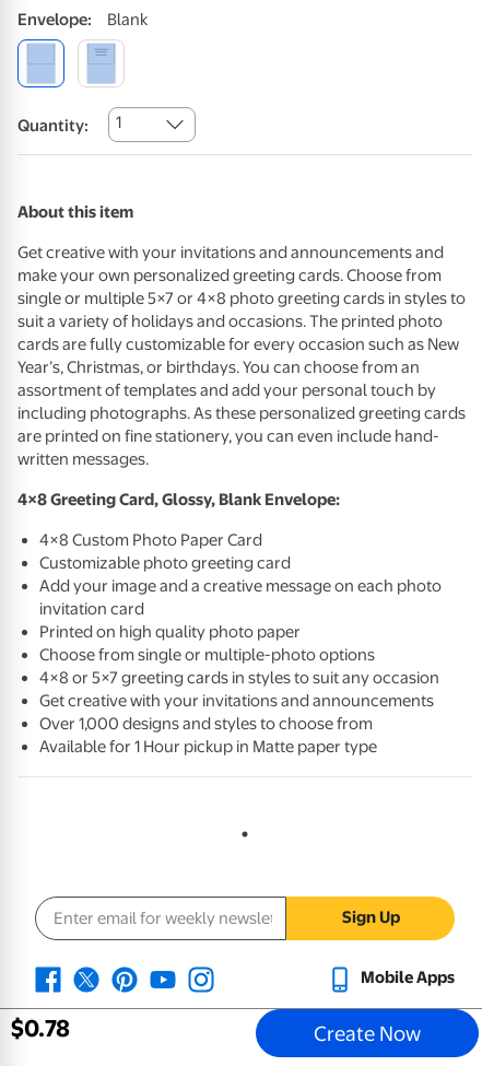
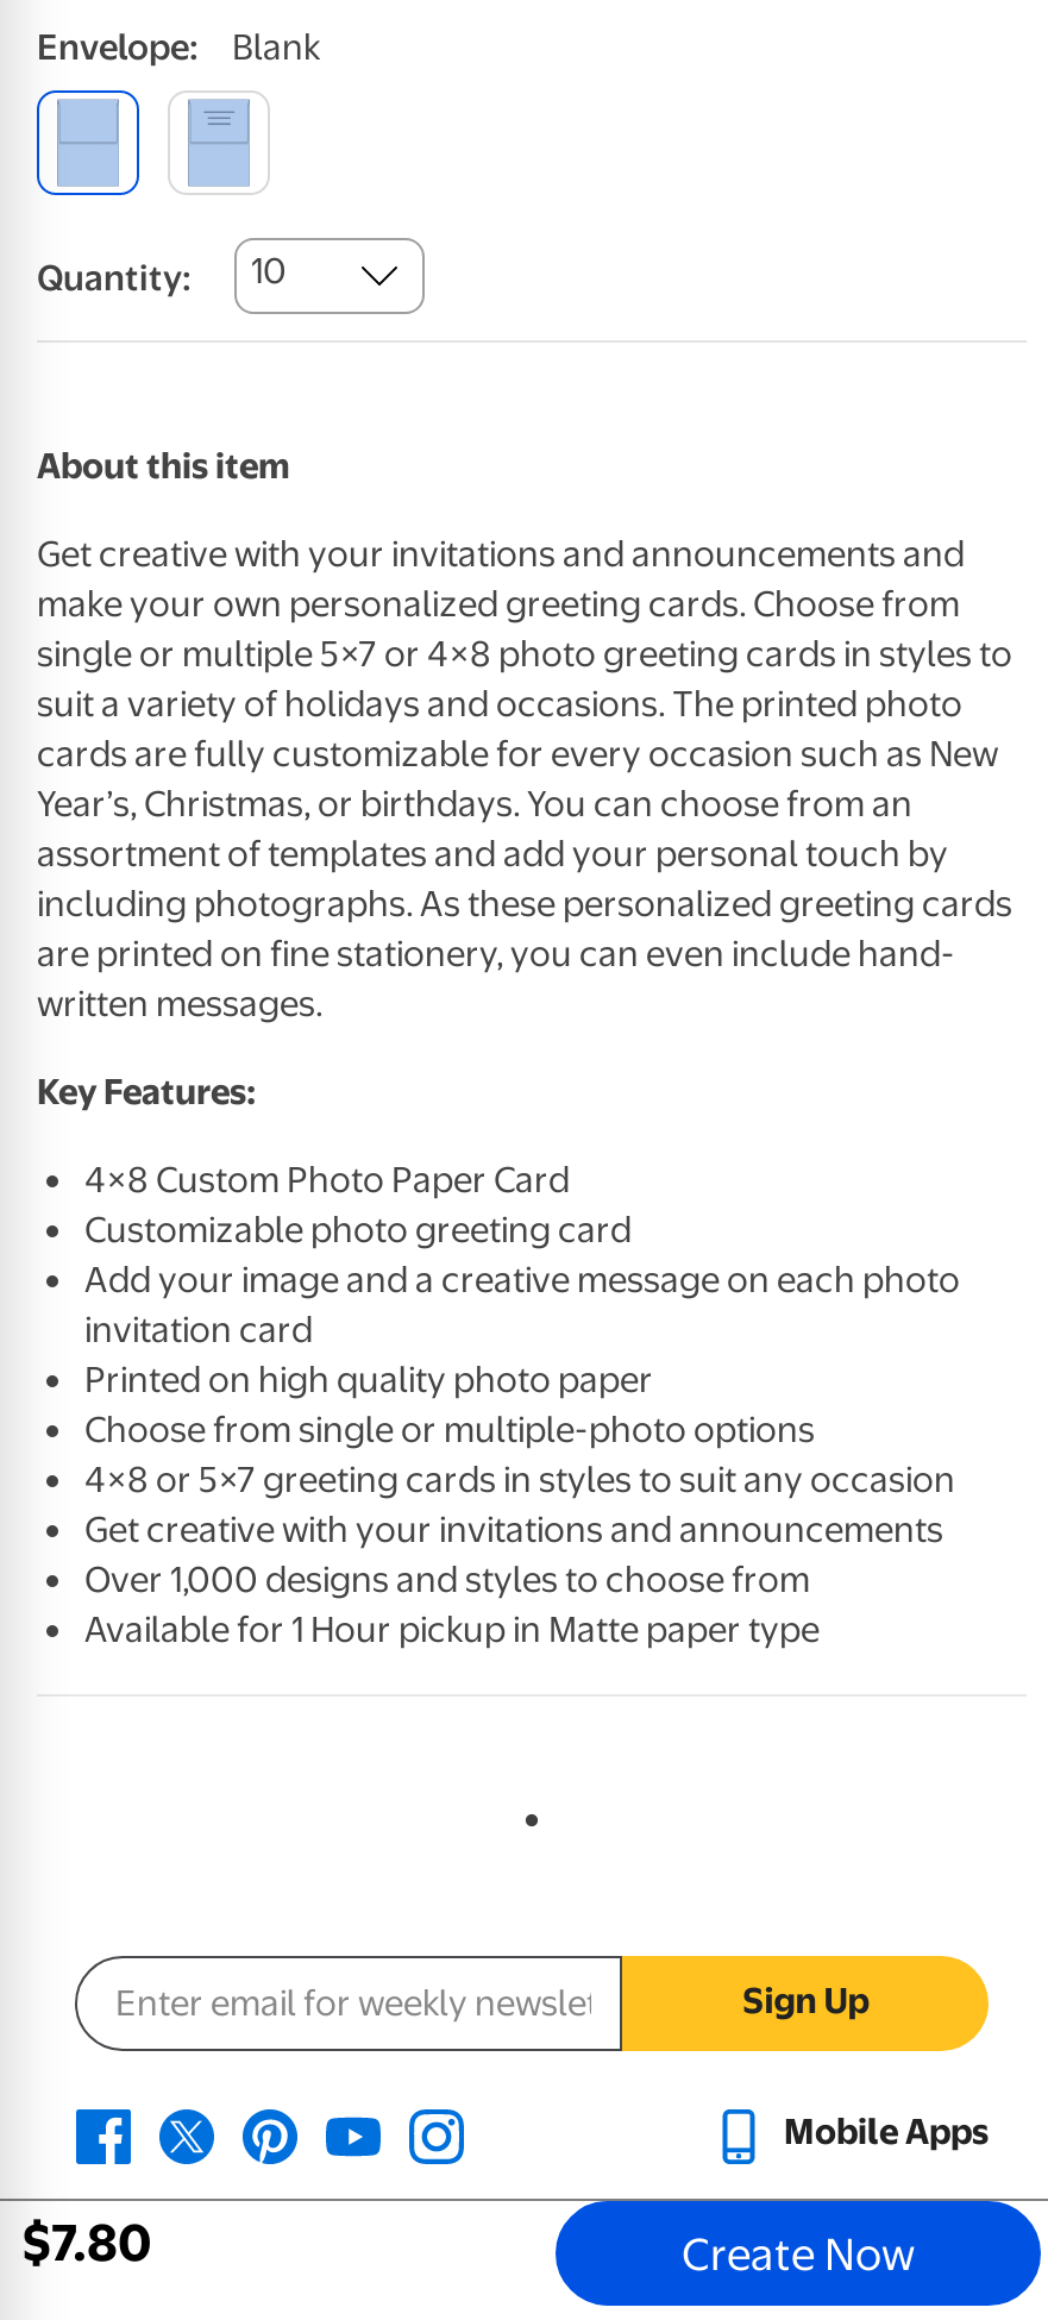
[17,113,121,135] Quantity: 1 -> [37,250,287,299] Quantity: 10
[17,489,340,509] 4×8 Greeting Card, Glossy, Blank Envelope: -> [37,1070,256,1112] Key Features:
[11,1015,70,1042] $0.78 -> [23,2214,151,2273] $7.80

